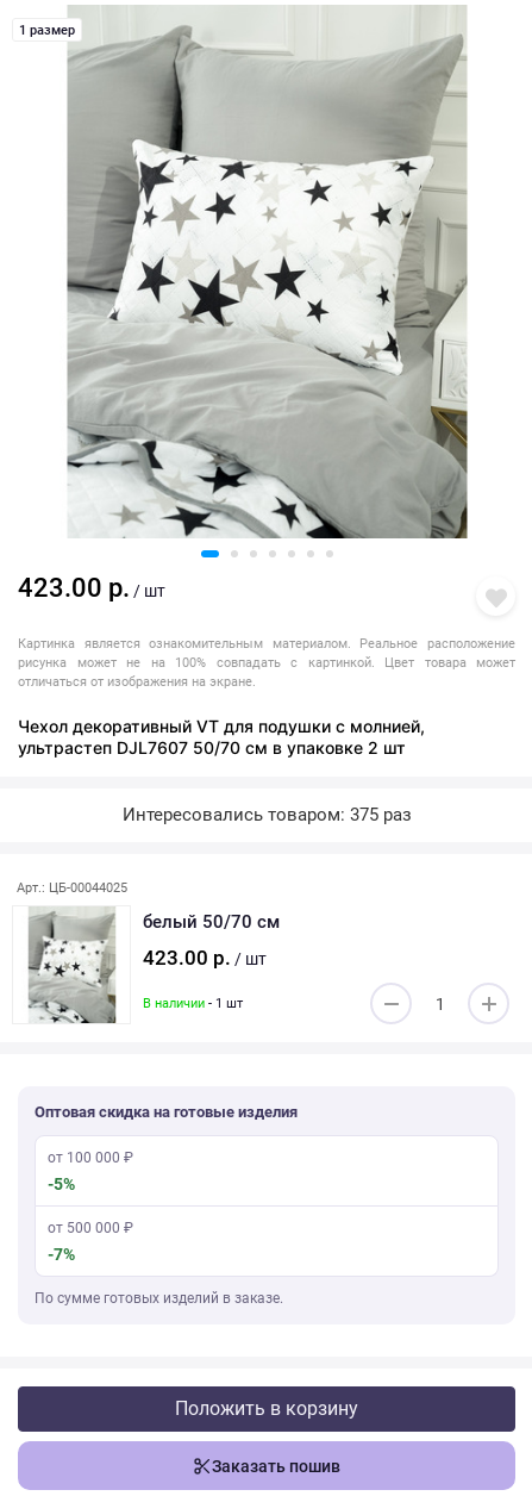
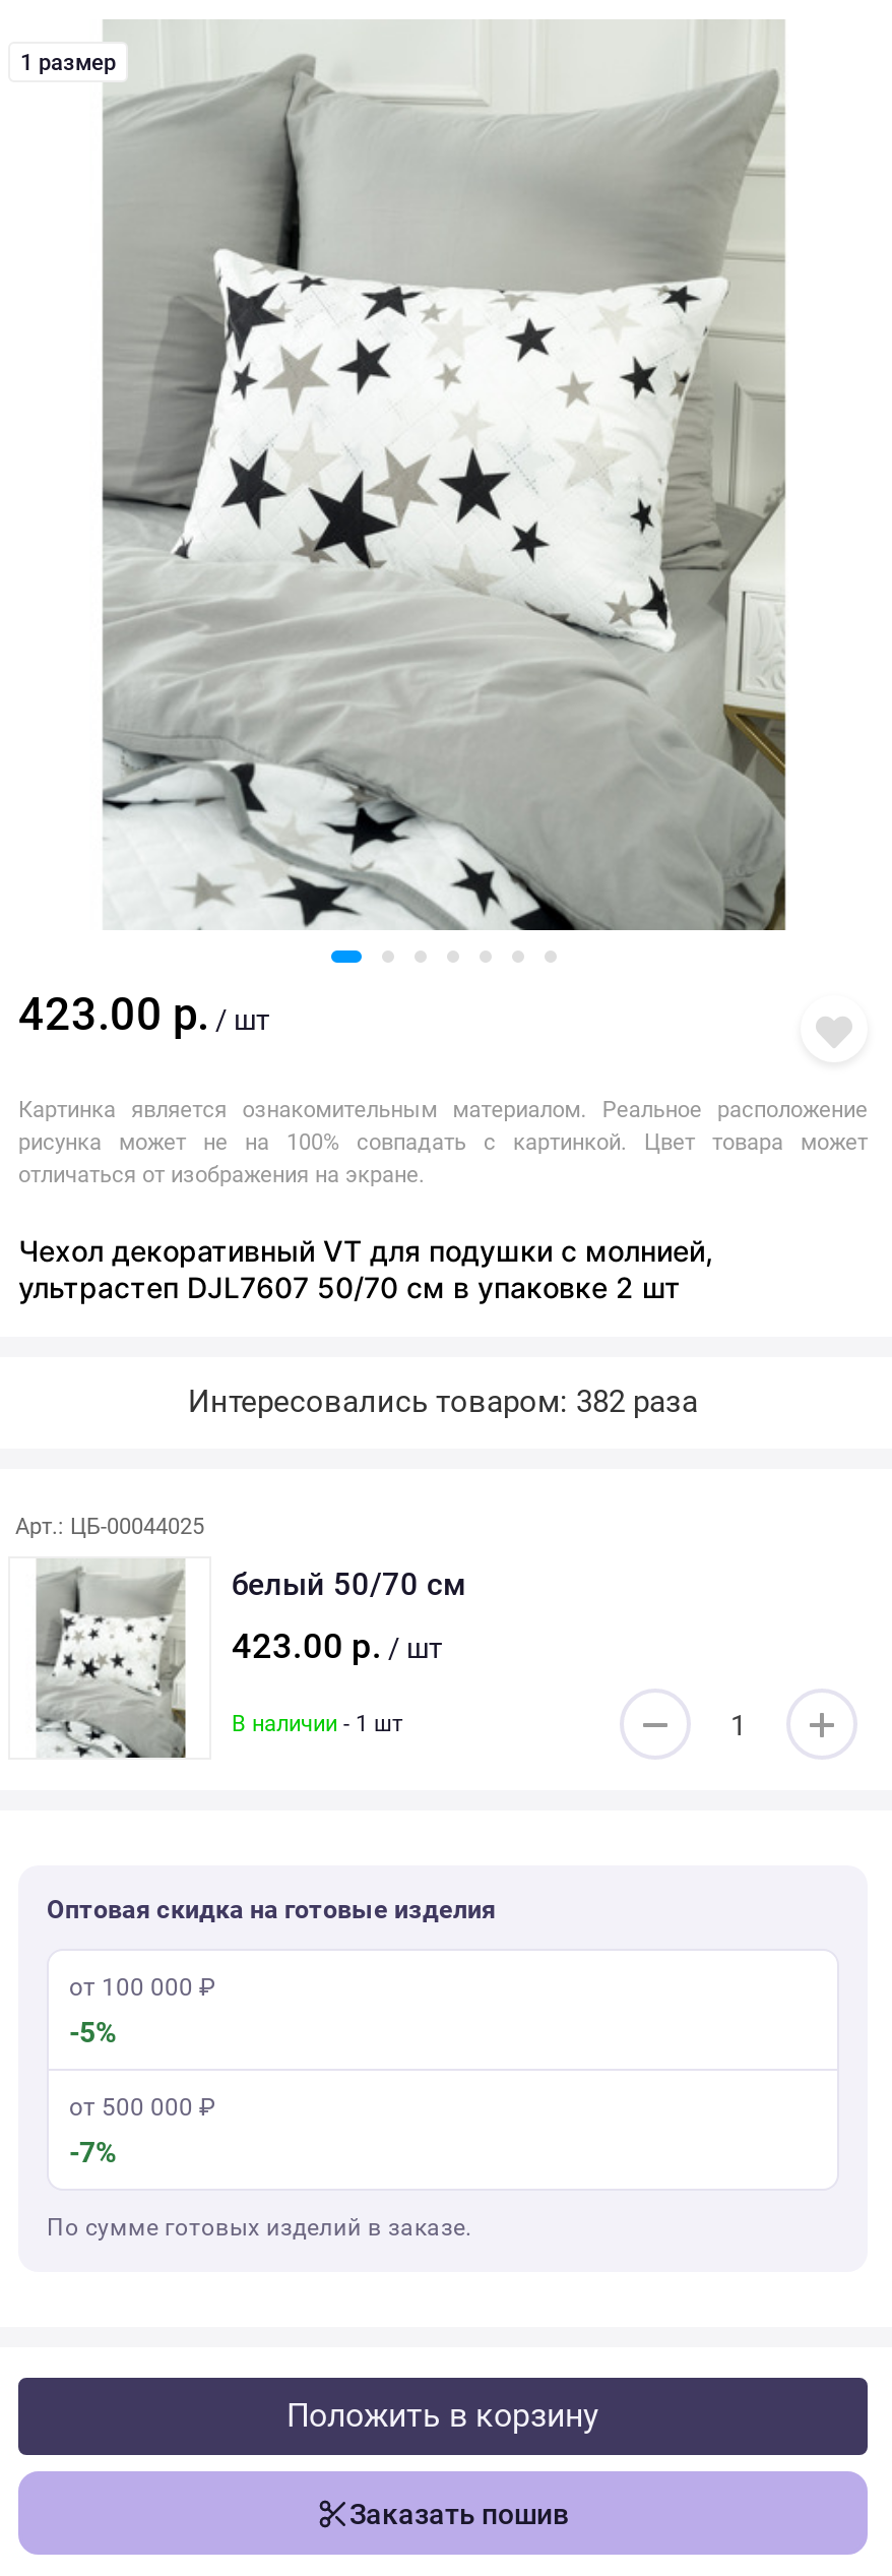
[122,804,411,825] Интересовались товаром: 375 раз -> [188,1384,698,1420] Интересовались товаром: 382 раза

